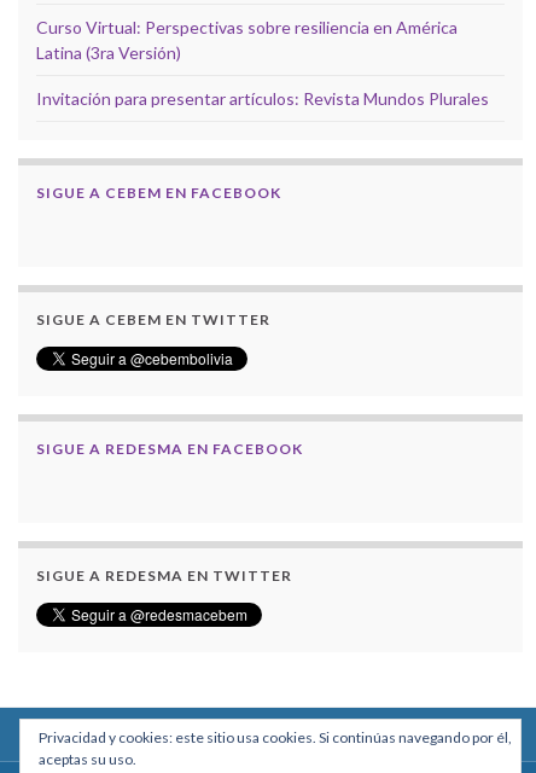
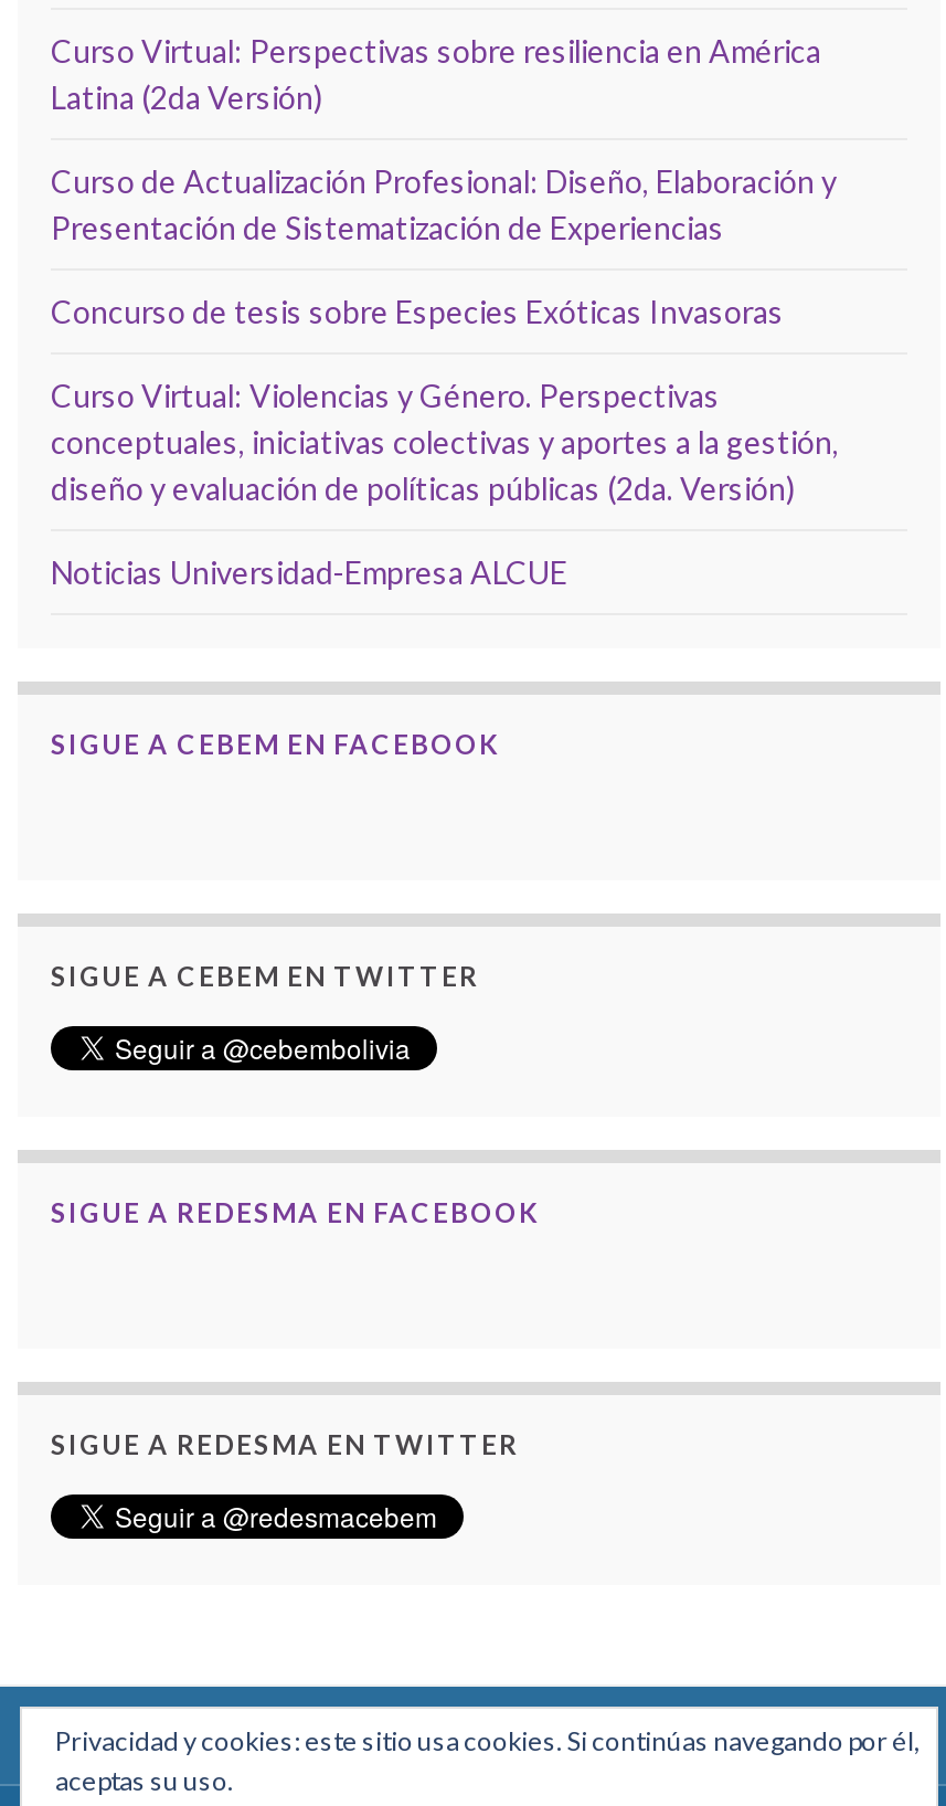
[36,42,489,109] Latina (3ra Versión) | Invitación para presentar artículos: Revista Mundos Plurales -> [51,78,839,591] Latina (2da Versión) | Curso de Actualización Profesional: Diseño, Elaboración y | Presentación de Sistematización de Experiencias | Concurso de tesis sobre Especies Exóticas Invasoras | Curso Virtual: Violencias y Género. Perspectivas | conceptuales, iniciativas colectivas y aportes a la gestión, | diseño y evaluación de políticas públicas (2da. Versión) | Noticias Universidad-Empresa ALCUE

